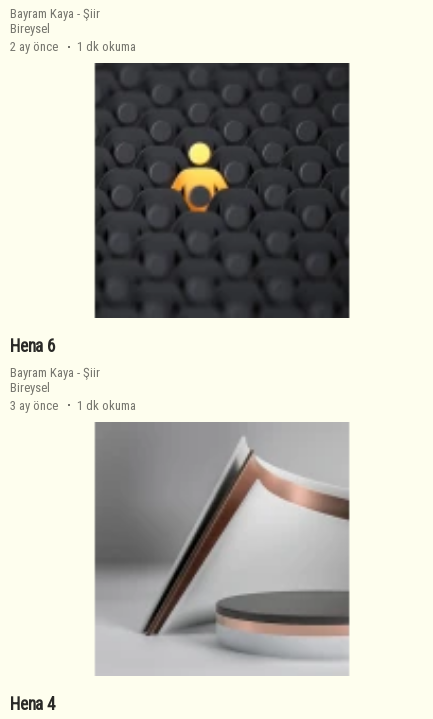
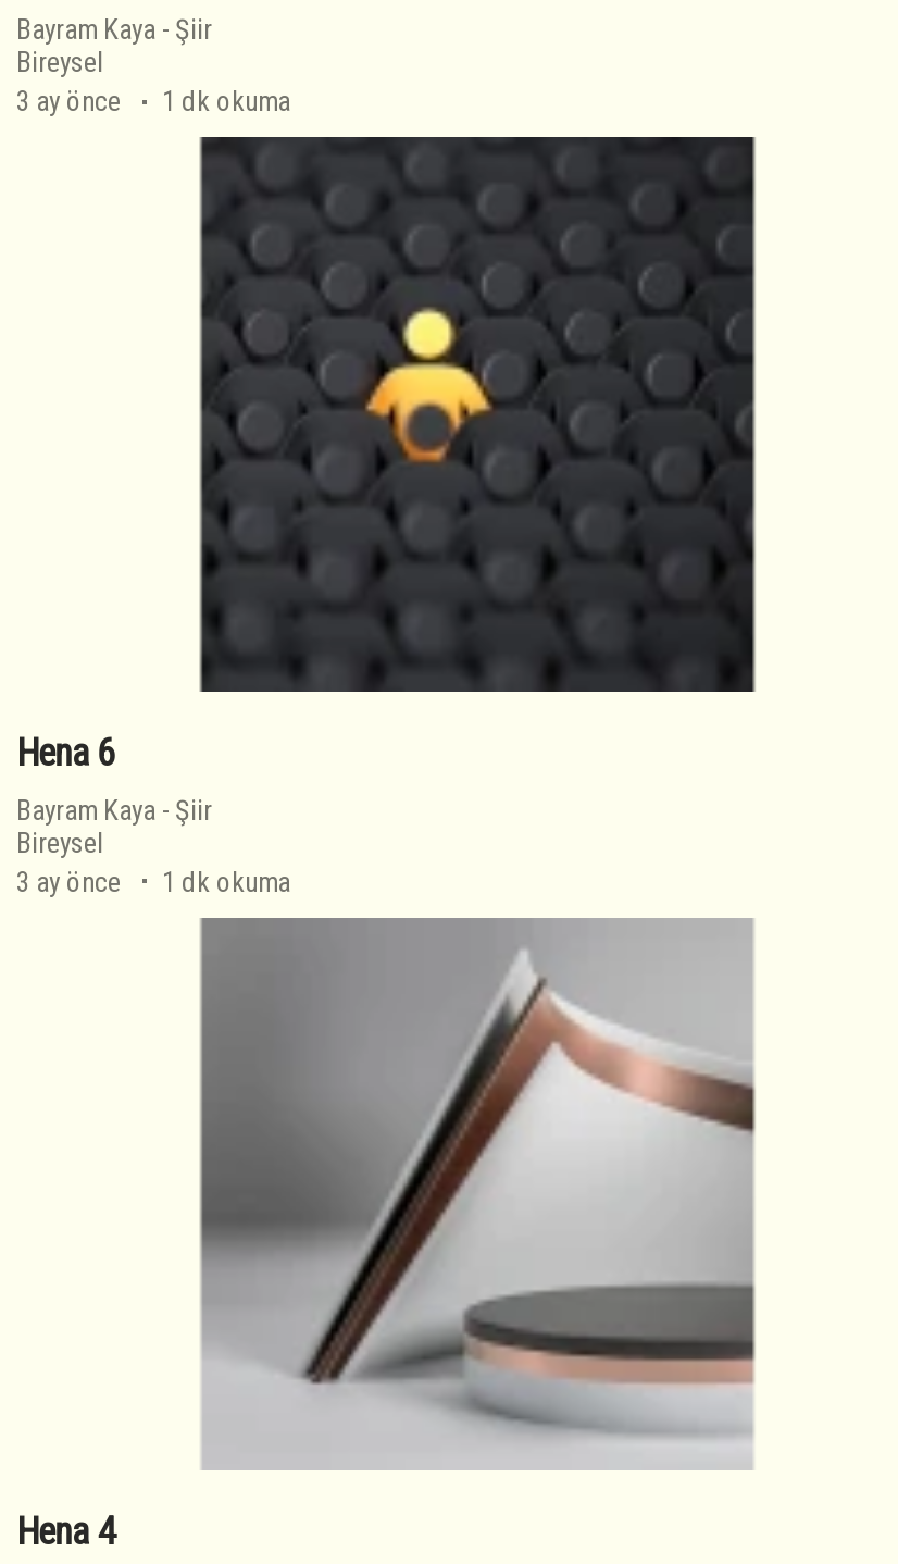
[10,39,136,54] 2 ay önce 1 dk okuma -> [16,85,290,118] 3 ay önce 1 dk okuma

